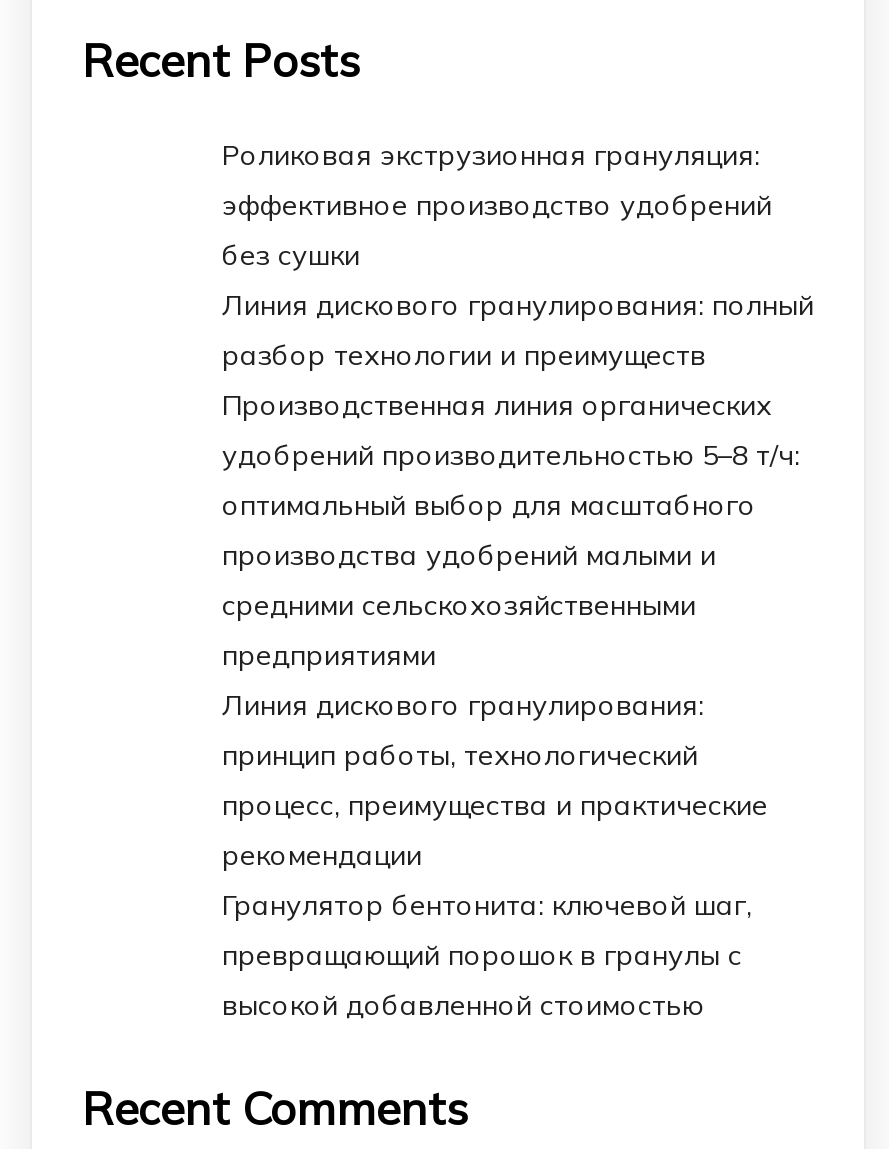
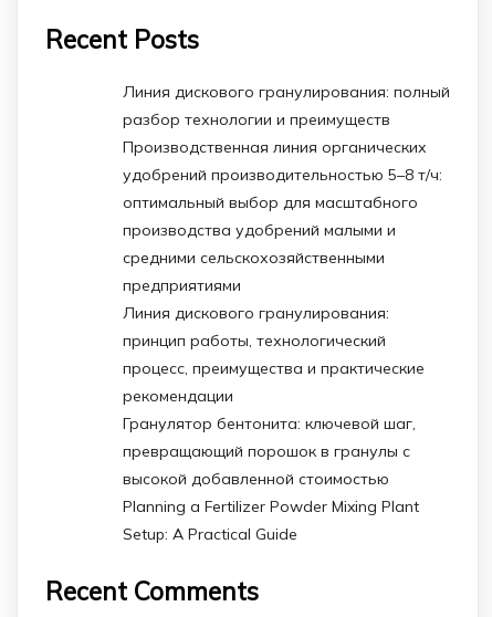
[222,136,772,272] Роликовая экструзионная грануляция: | эффективное производство удобрений | без сушки -> none
moved [222,286,814,1022] -> [123,81,450,488]: Линия дискового гранулирования: полный | разбор технологии и преимуществ | Производственная линия органических | ... | превращающий порошок в гранулы с | высокой добавленной стоимостью
none -> [123,496,419,543] Planning a Fertilizer Powder Mixing Plant | Setup: A Practical Guide

